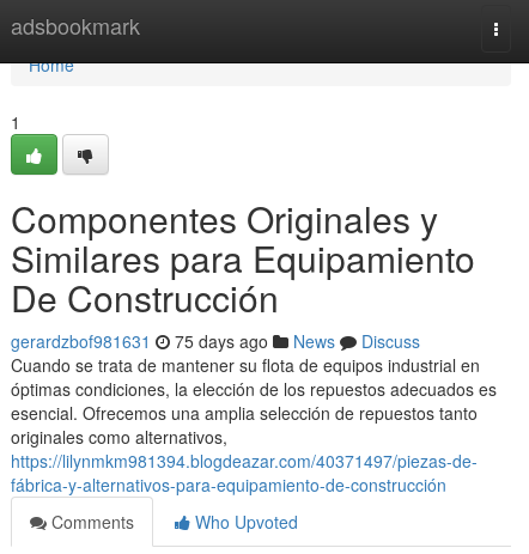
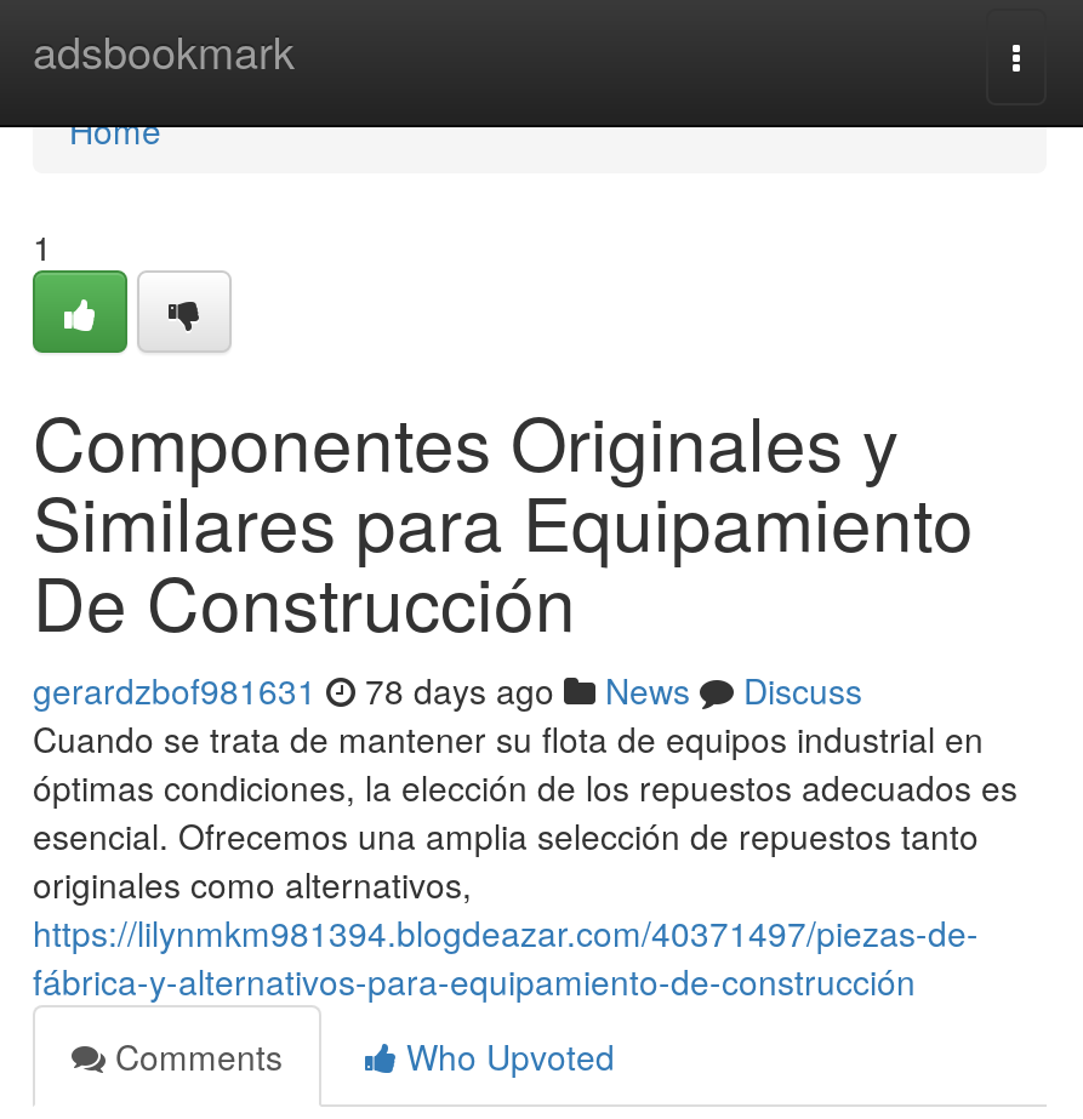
[11,329,420,353] gerardzbof981631 75 days ago News Discuss -> [33,666,862,714] gerardzbof981631 78 days ago News Discuss

